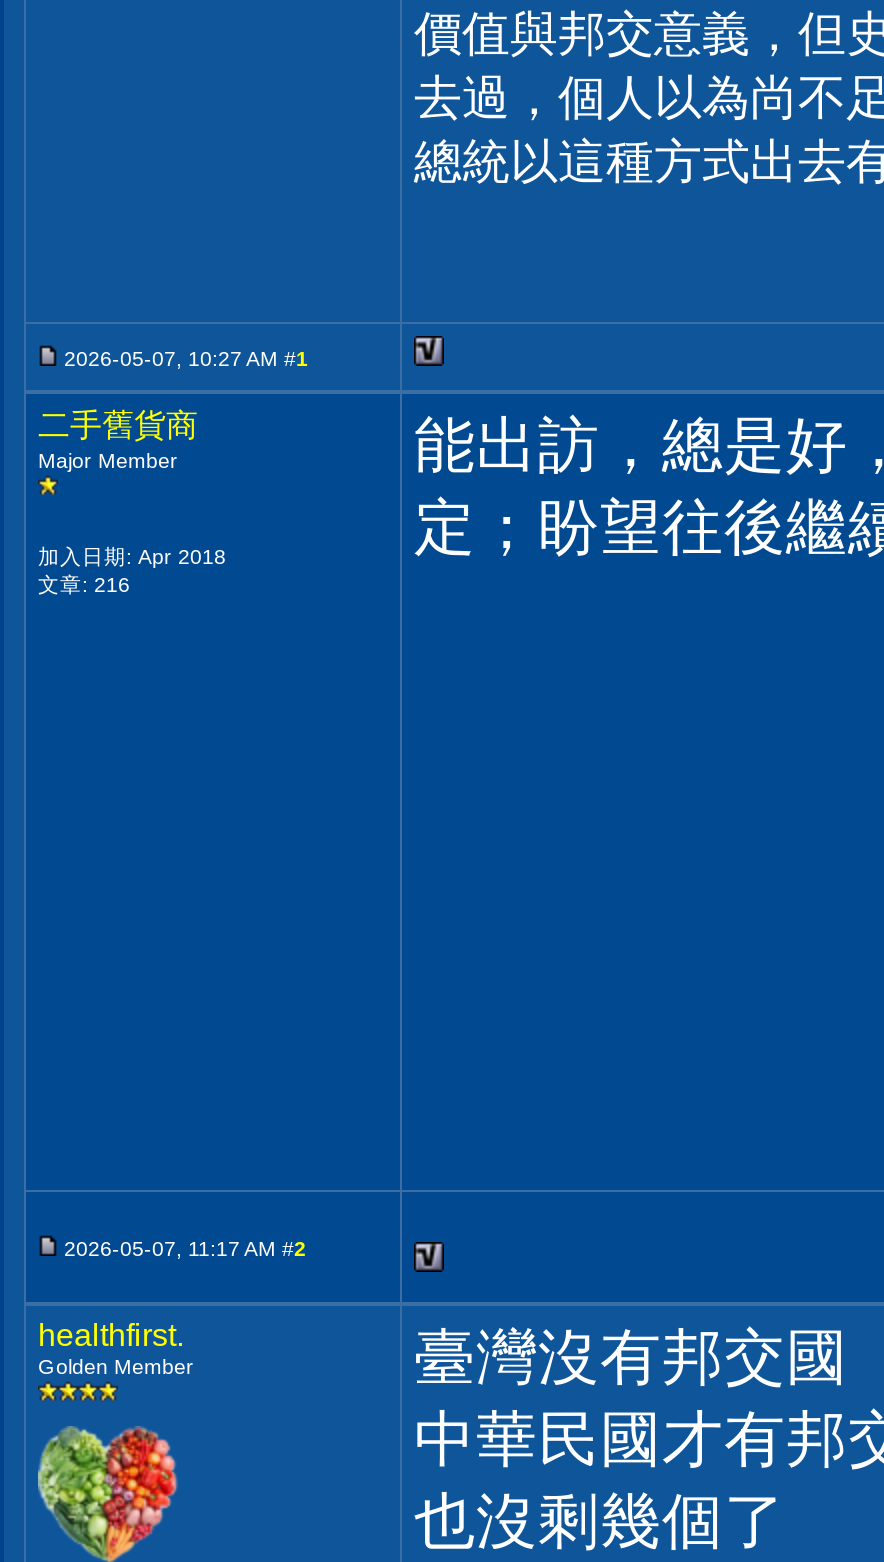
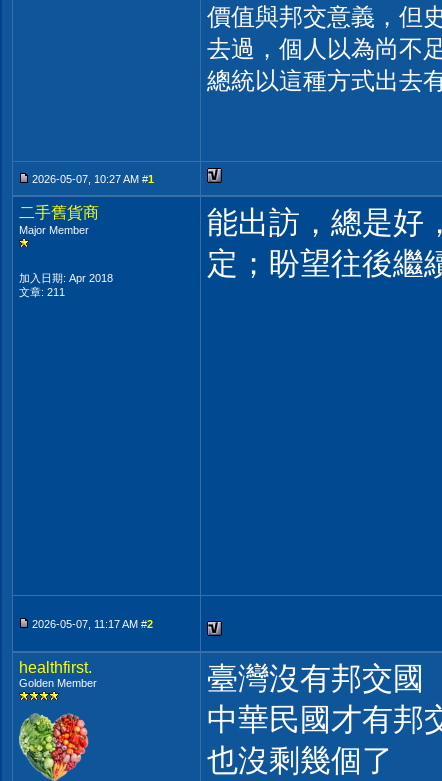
[38,572,130,596] 文章: 216 -> [19,286,65,298] 文章: 211

